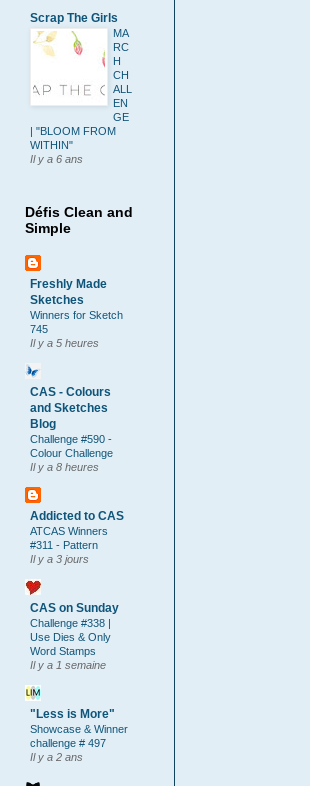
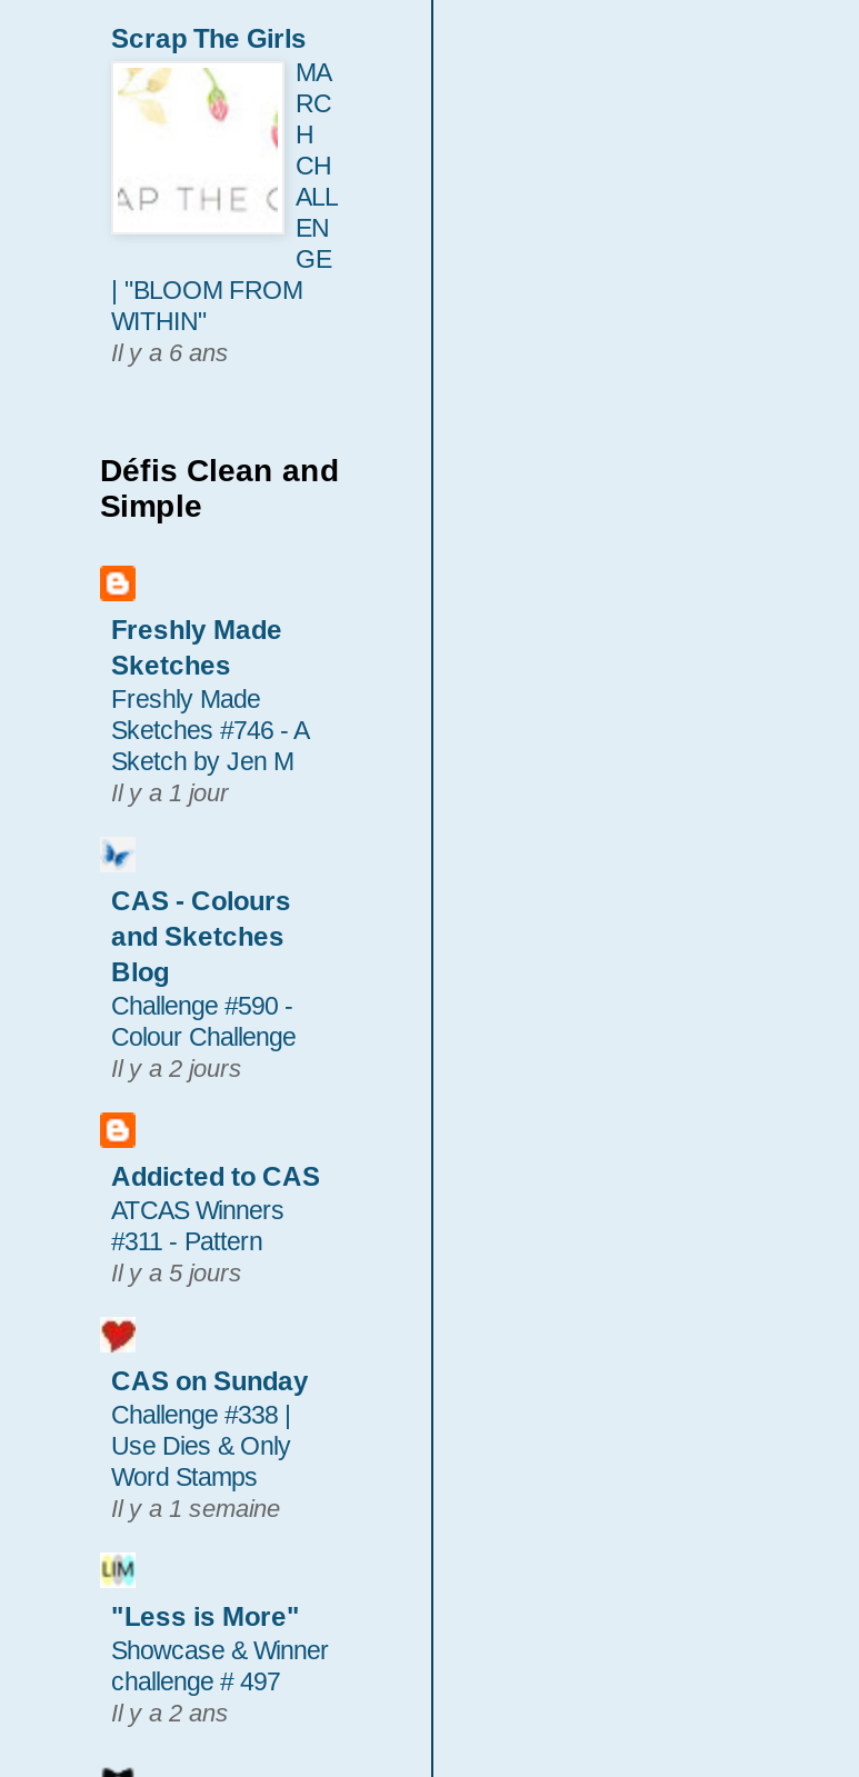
[30,309,123,349] Winners for Sketch | 745 | Il y a 5 heures -> [111,687,307,807] Freshly Made | Sketches #746 - A | Sketch by Jen M | Il y a 1 jour
[30,461,99,473] Il y a 8 heures -> [111,1056,242,1082] Il y a 2 jours
[30,553,89,565] Il y a 3 jours -> [111,1260,242,1287] Il y a 5 jours

